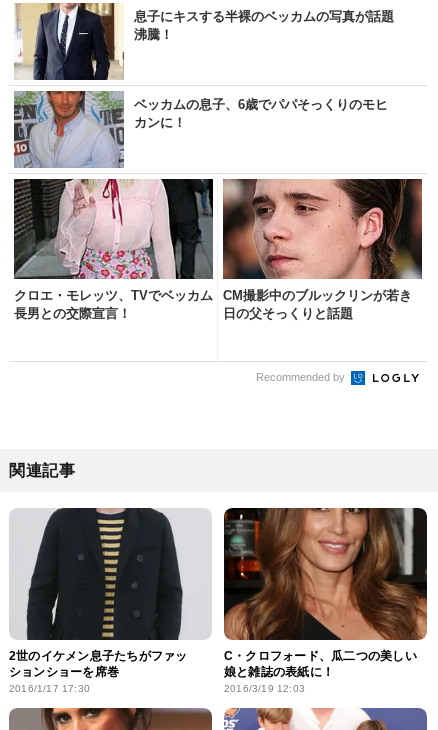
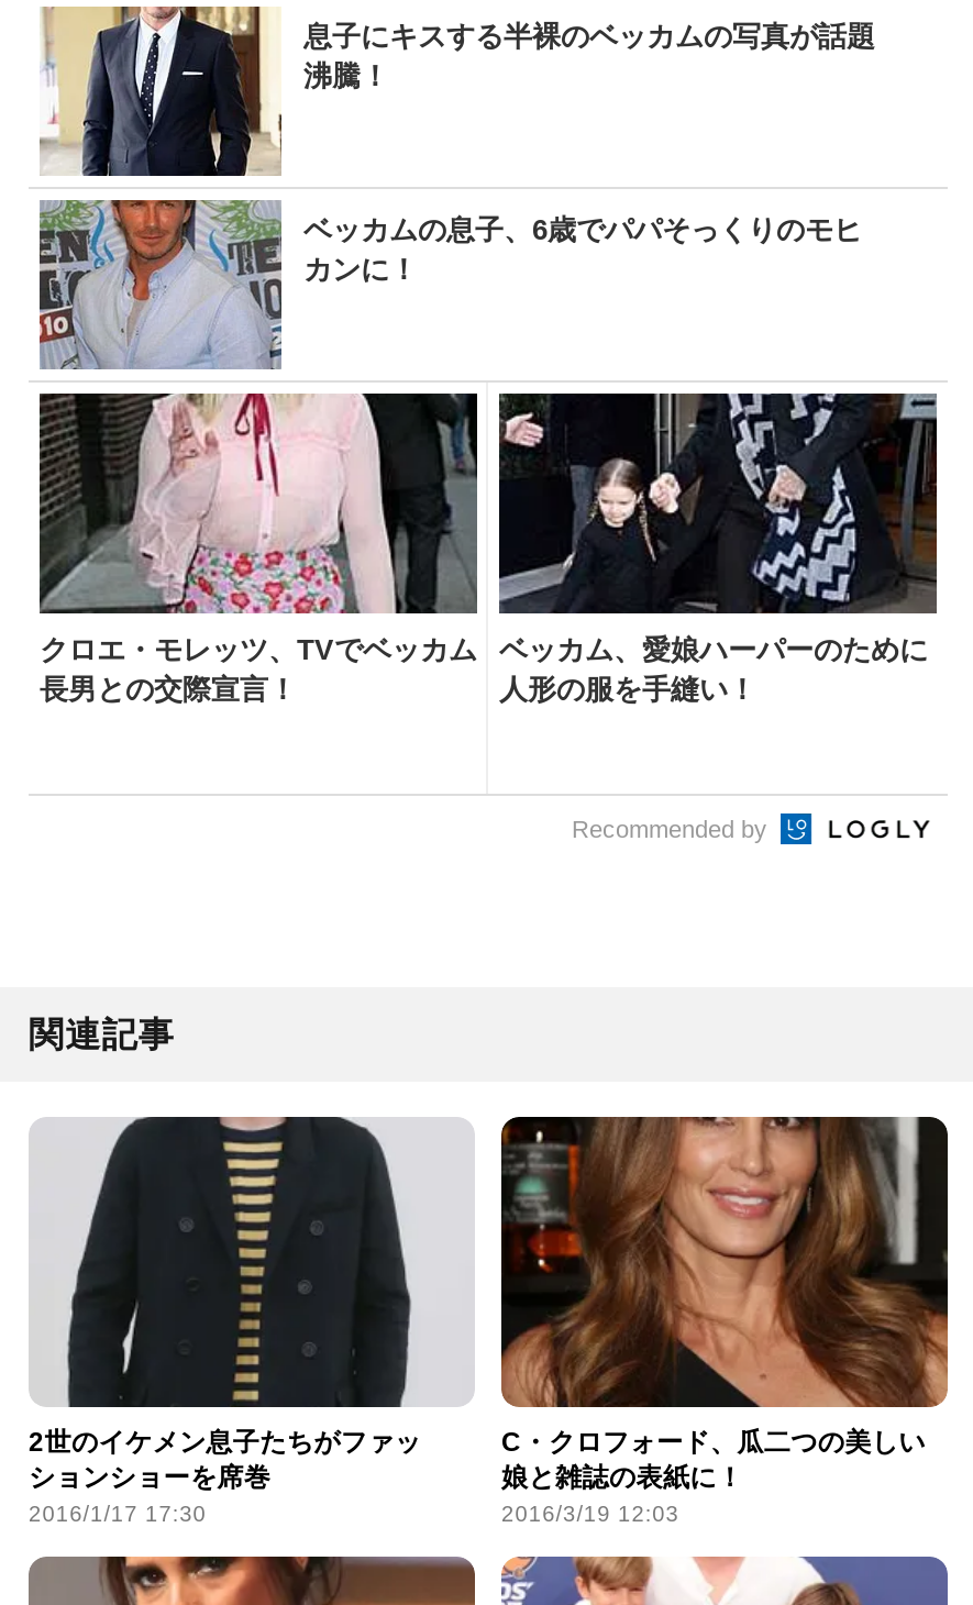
[222,178,423,321] [image] | CM撮影中のブルックリンが若き | 日の父そっくりと話題 -> [499,391,939,707] [image] | ベッカム、愛娘ハーパーのために | 人形の服を手縫い！

